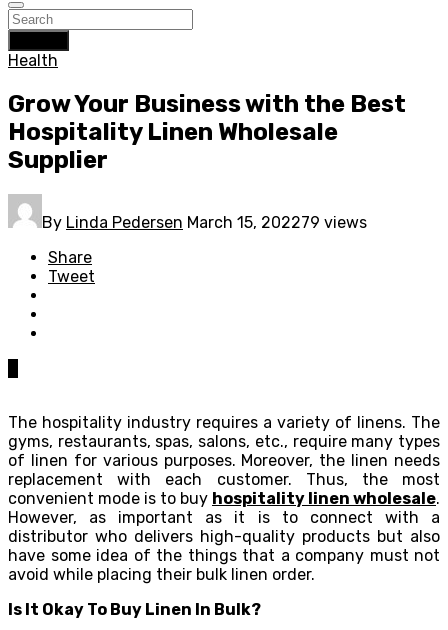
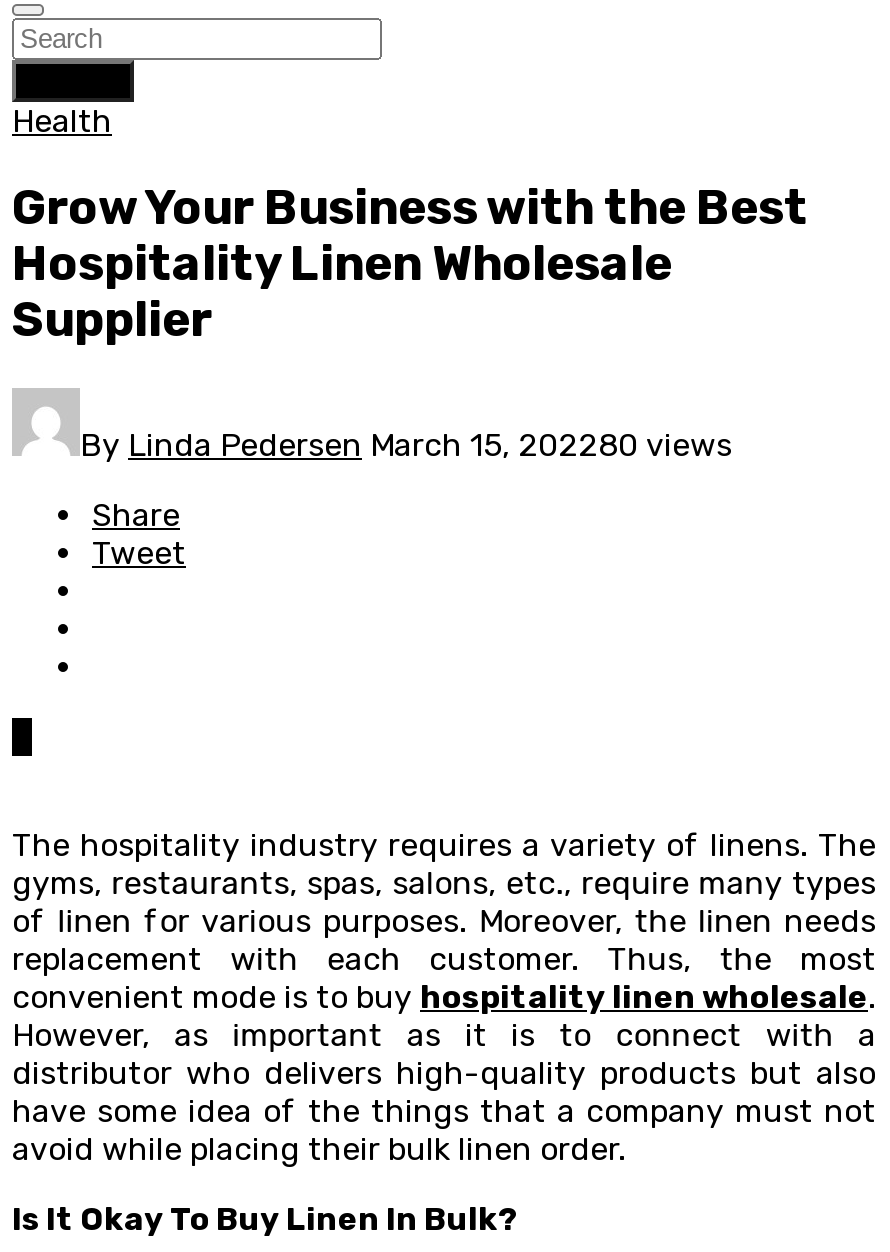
[42,213,367,232] By Linda Pedersen March 15, 202279 views -> [80,426,732,464] By Linda Pedersen March 15, 202280 views

